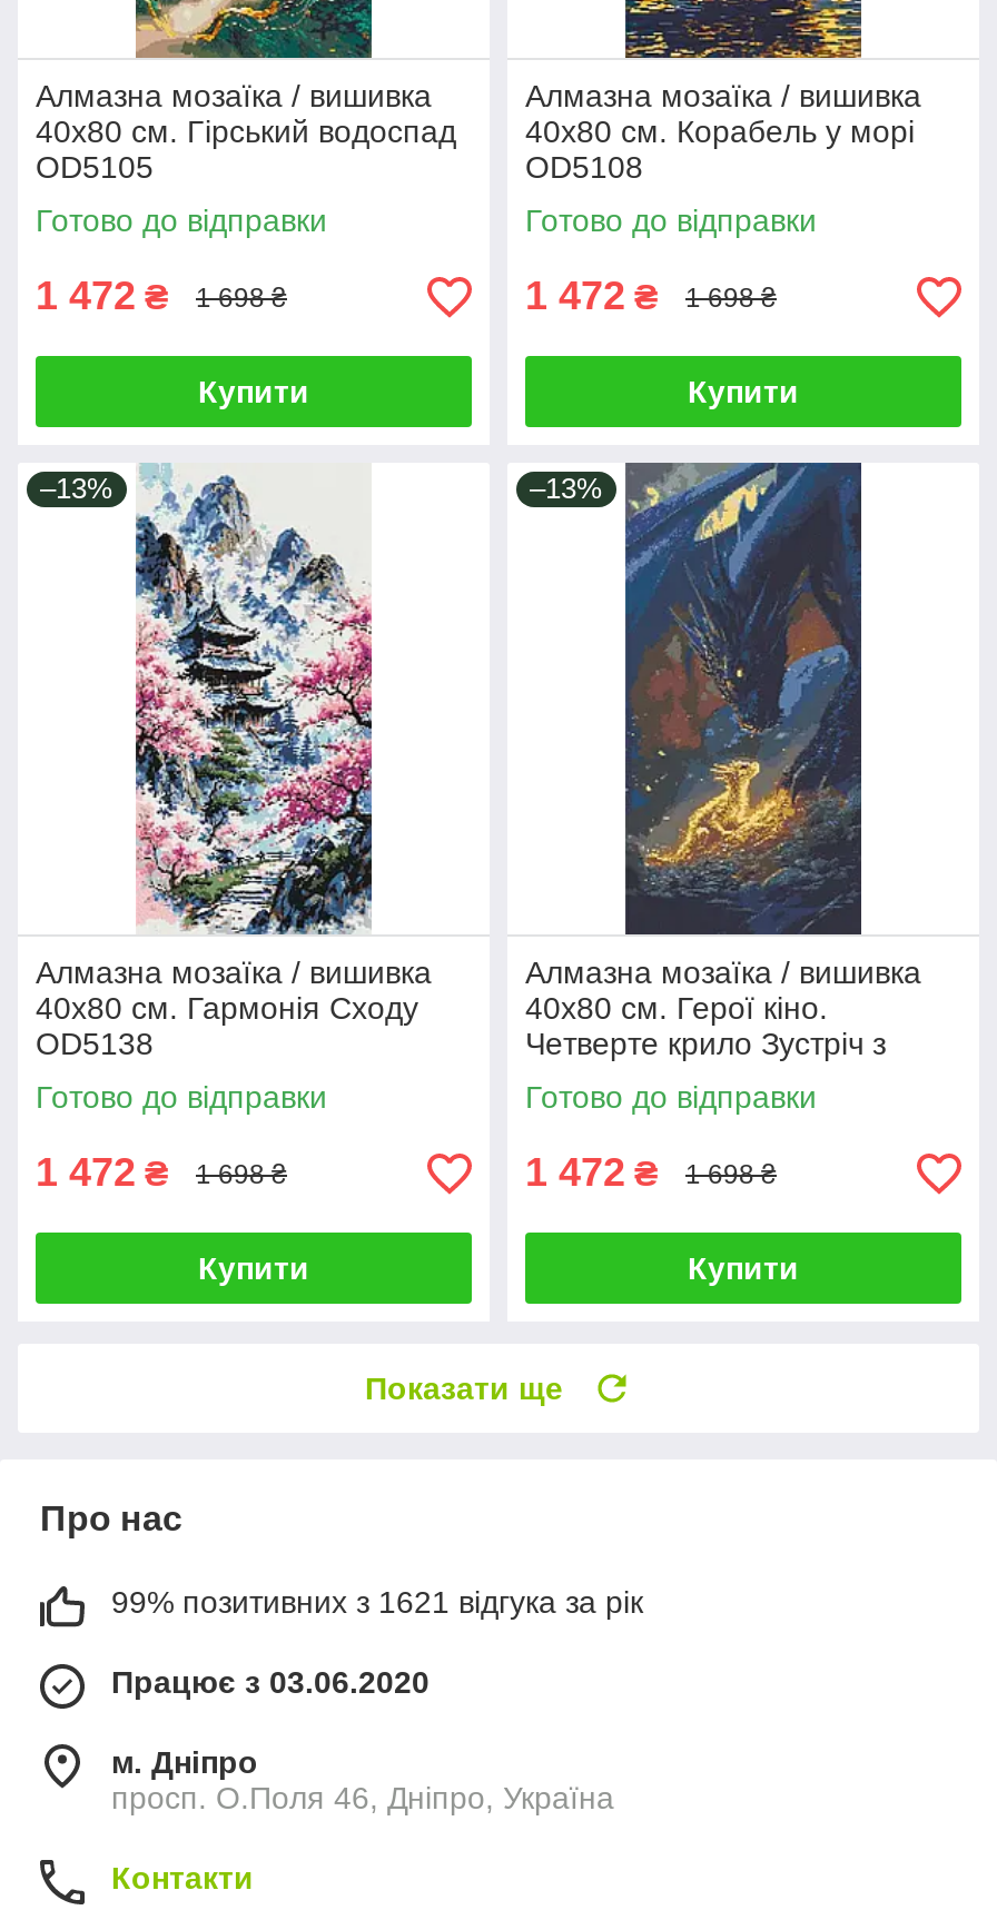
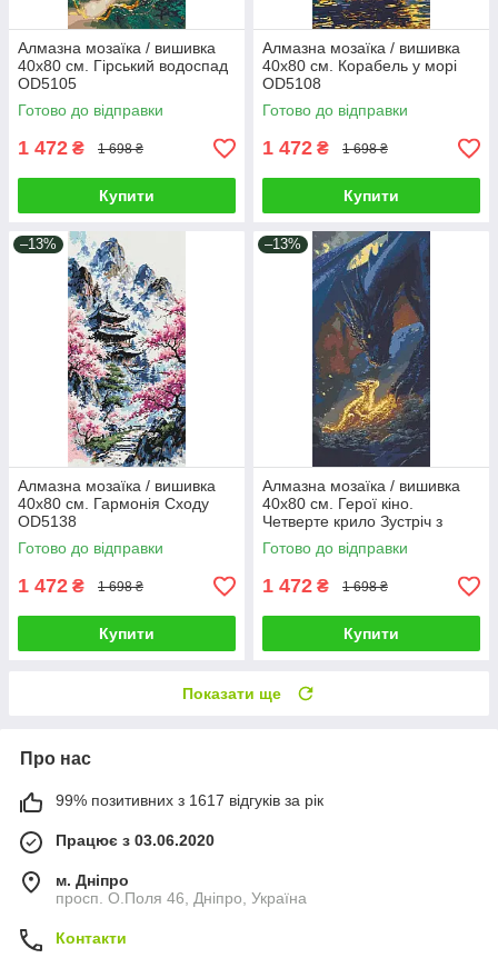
[111,1584,643,1620] 99% позитивних з 1621 відгука за рік -> [56,791,323,809] 99% позитивних з 1617 відгуків за рік

